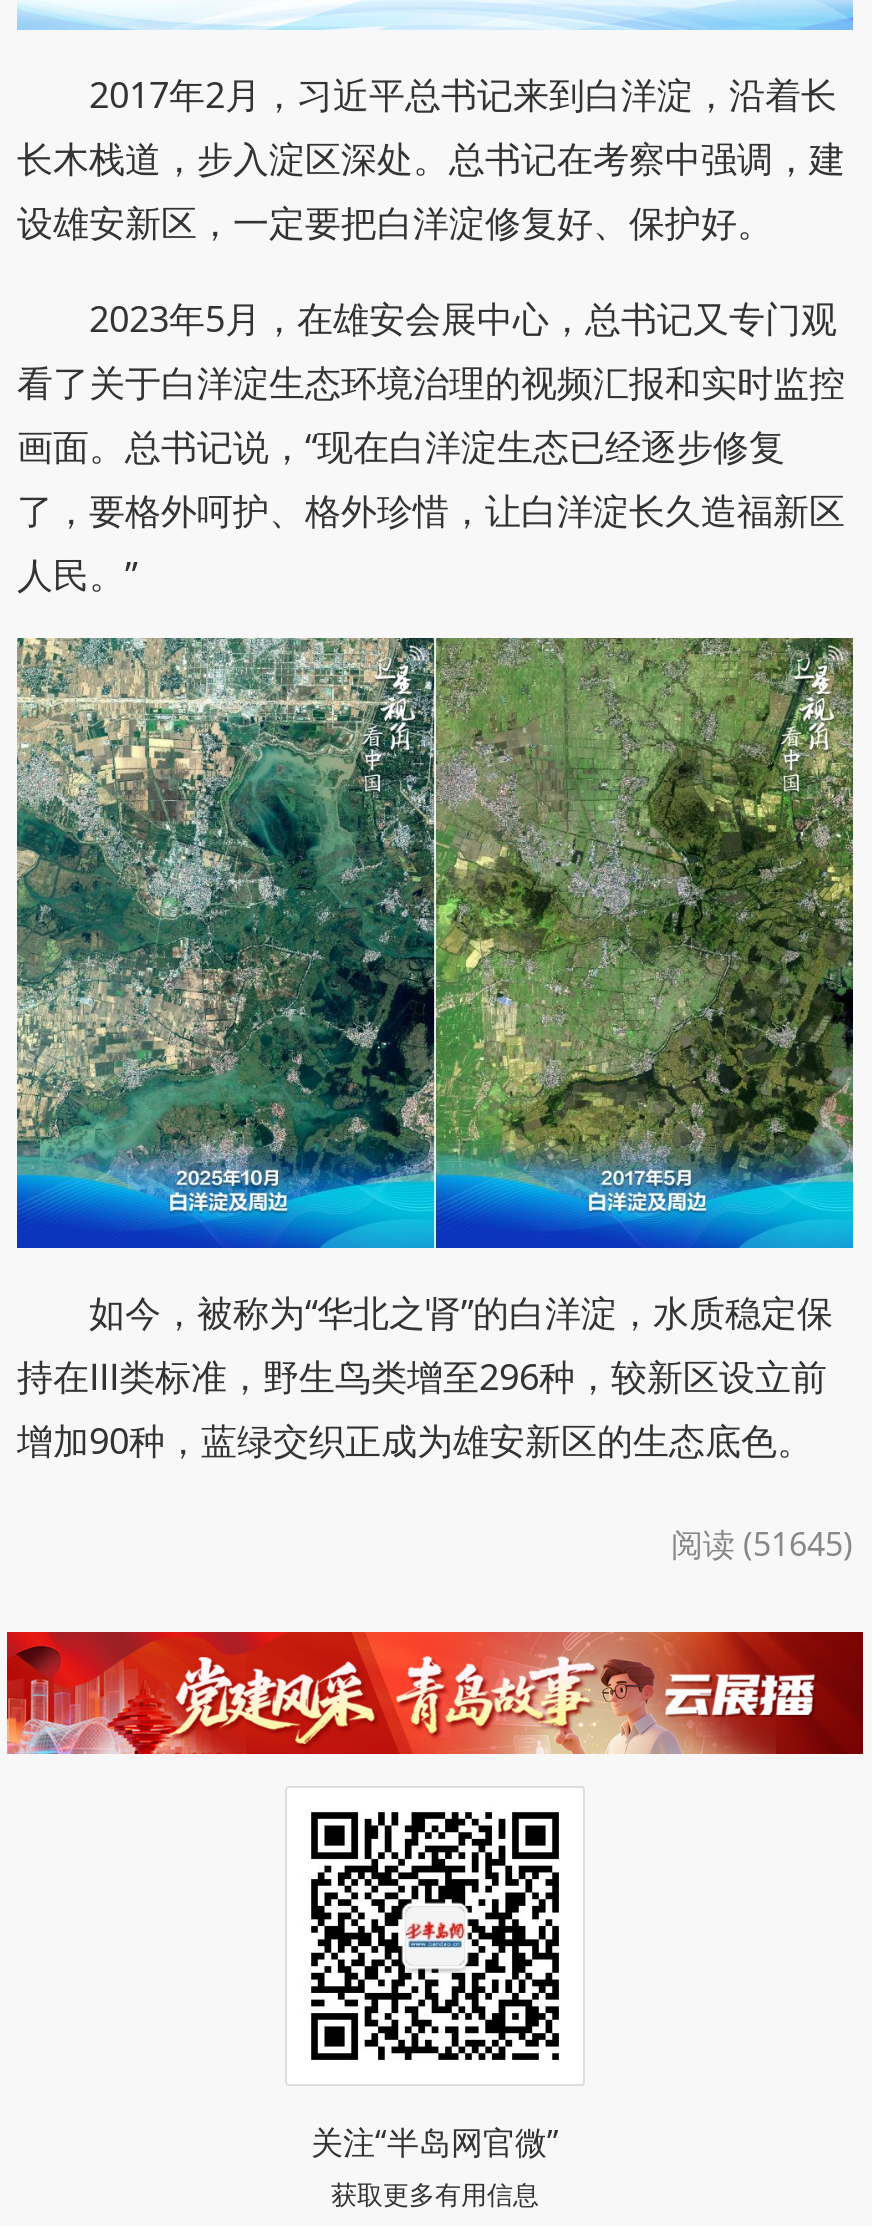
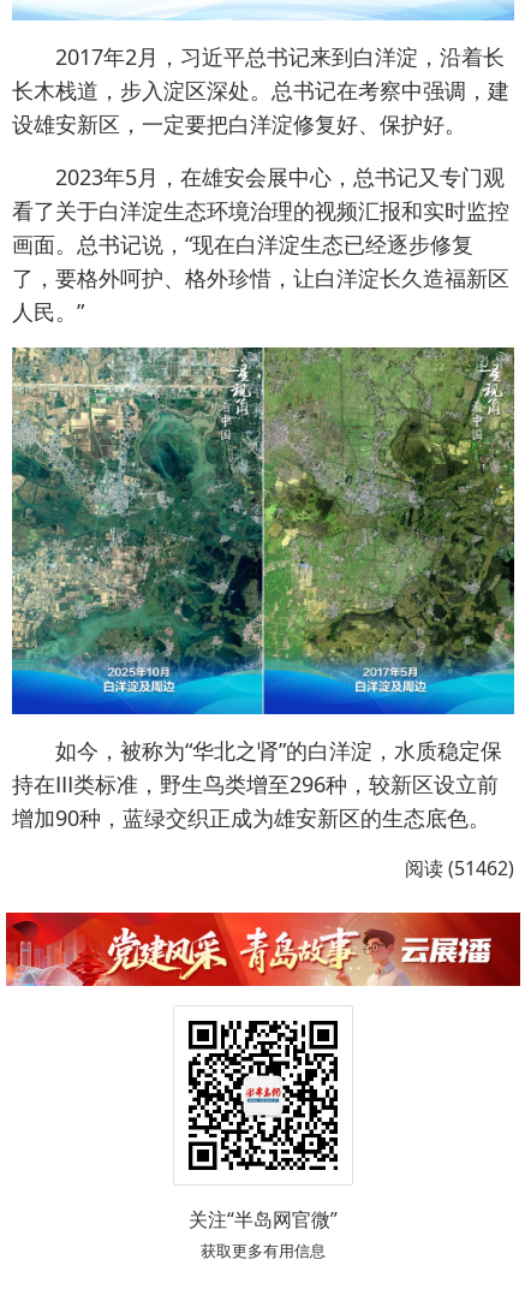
[671,1522,853,1566] 阅读 (51645) -> [405,855,514,881] 阅读 (51462)

